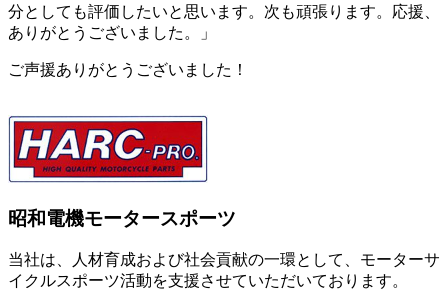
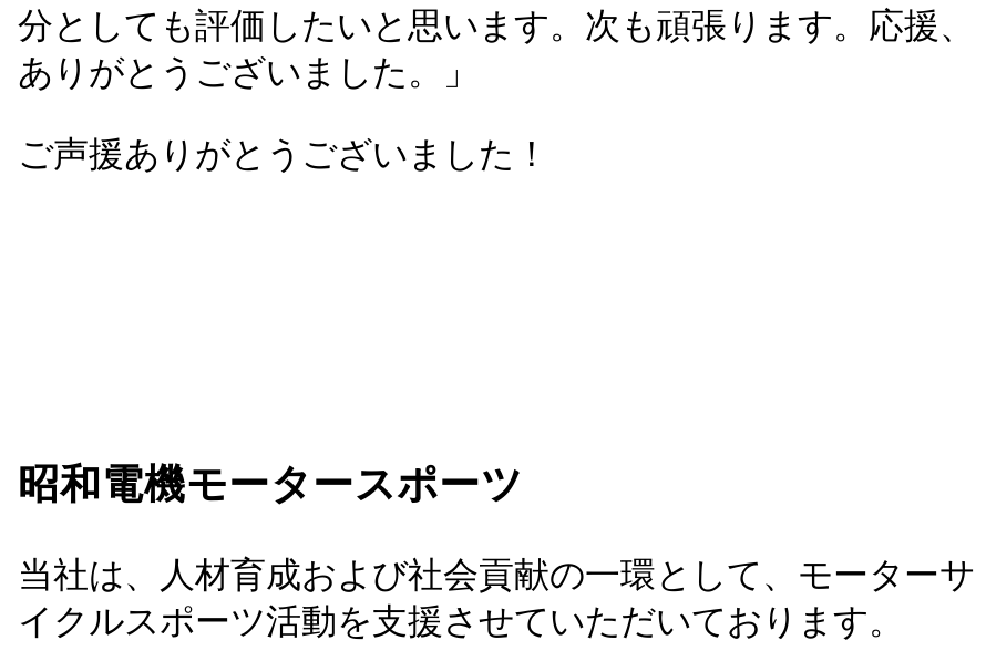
[8,115,208,183] [image] -> none

